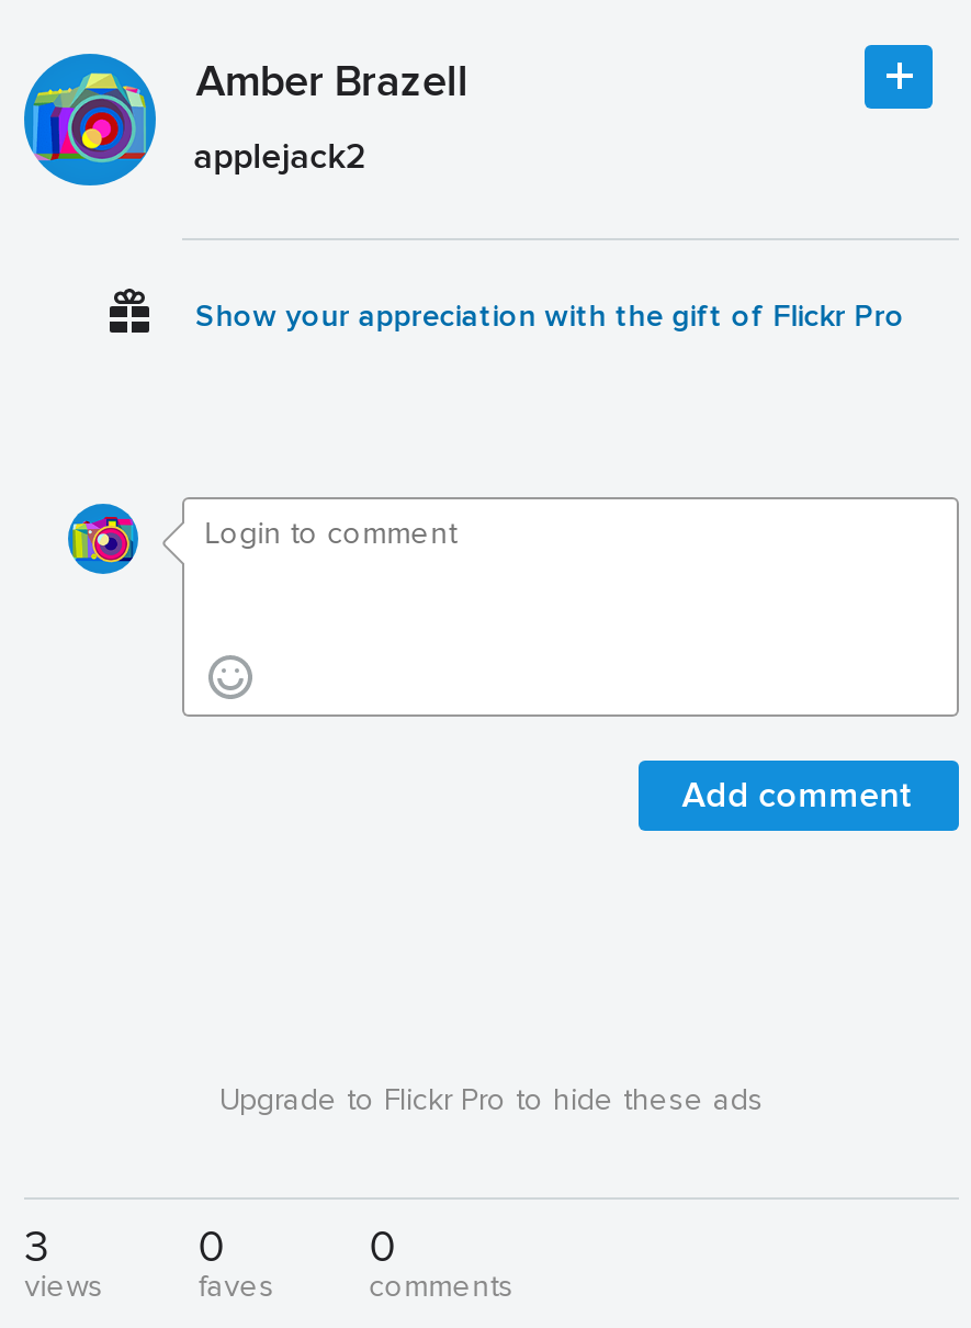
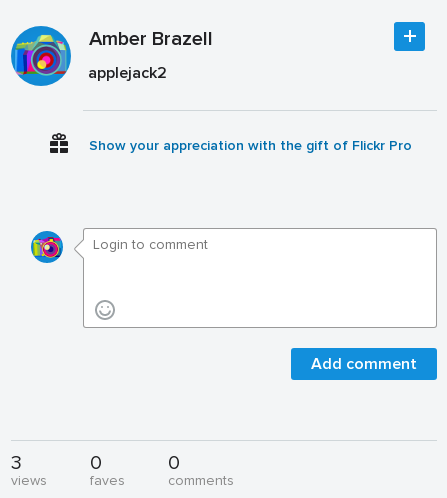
[219,1081,764,1118] Upgrade to Flickr Pro to hide these ads -> none

